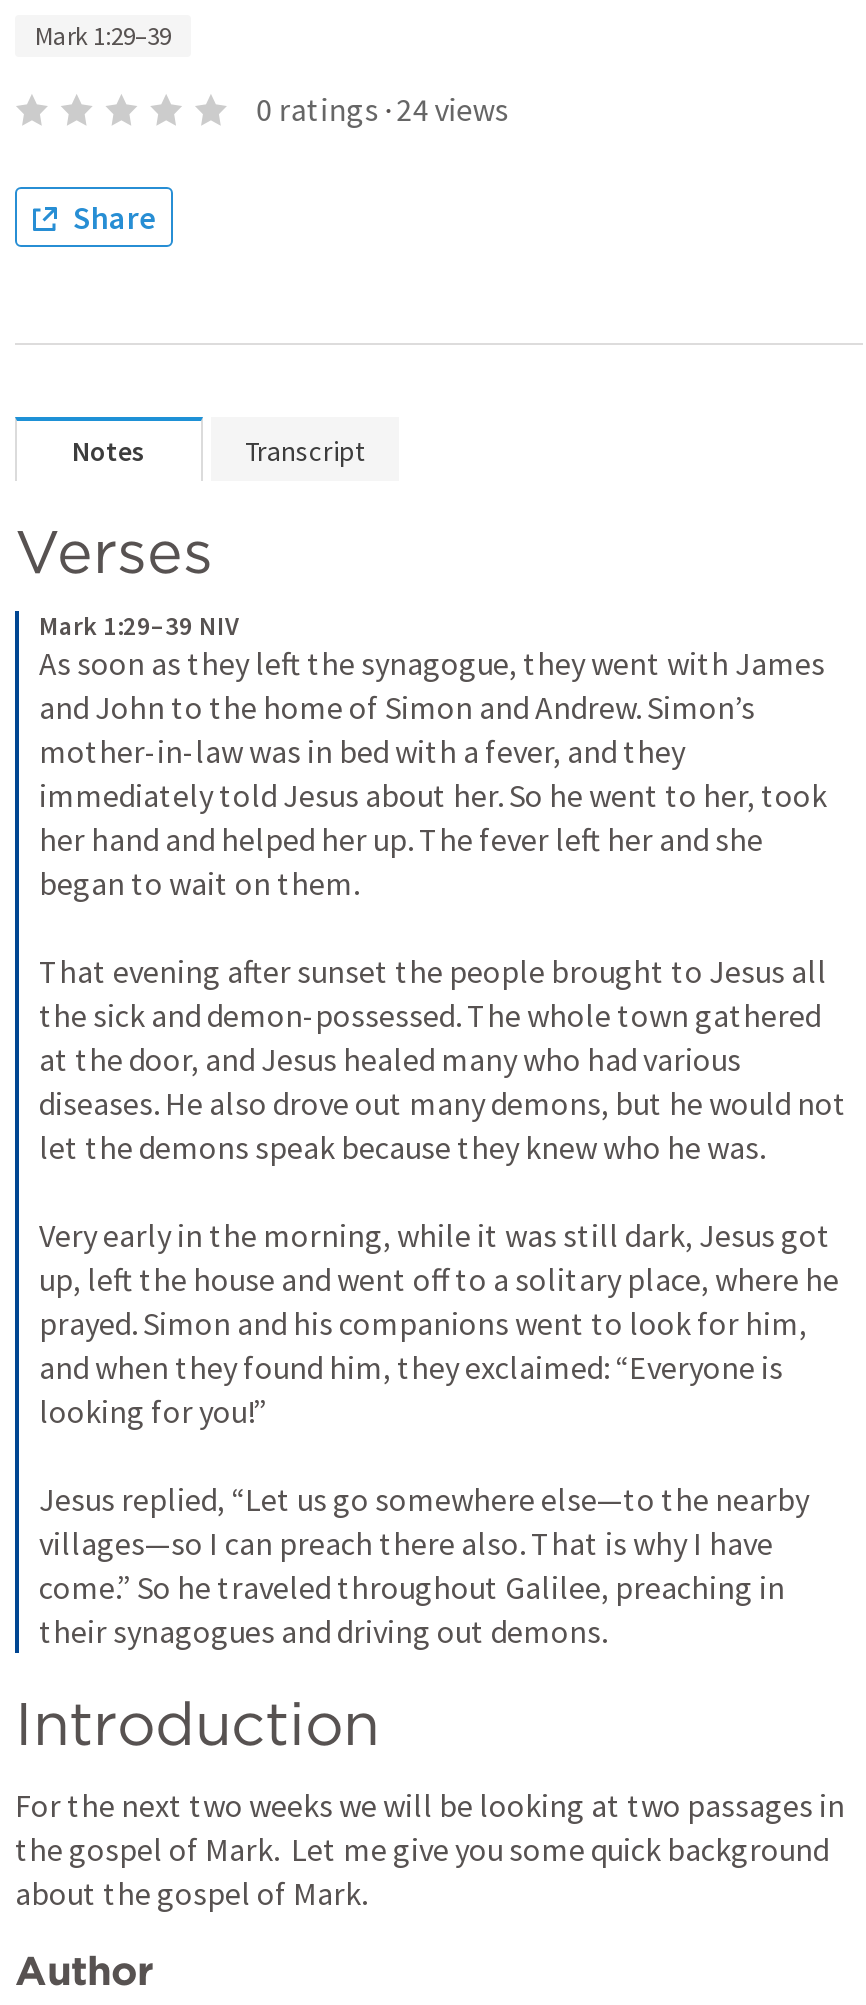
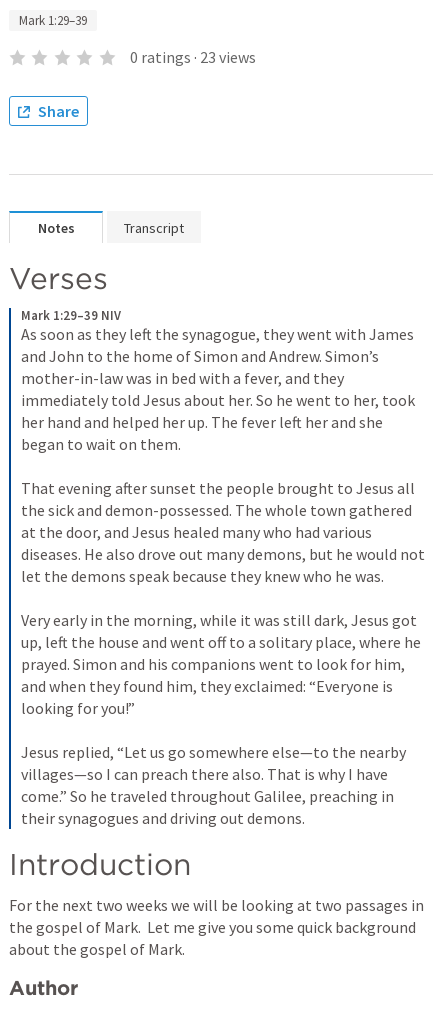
[256,89,508,129] 0 ratings · 24 views -> [130,47,256,67] 0 ratings · 23 views

